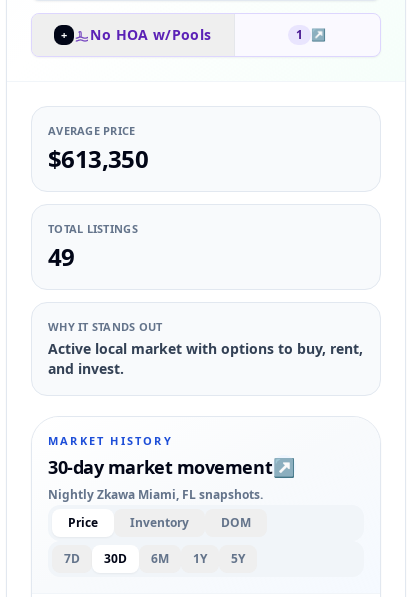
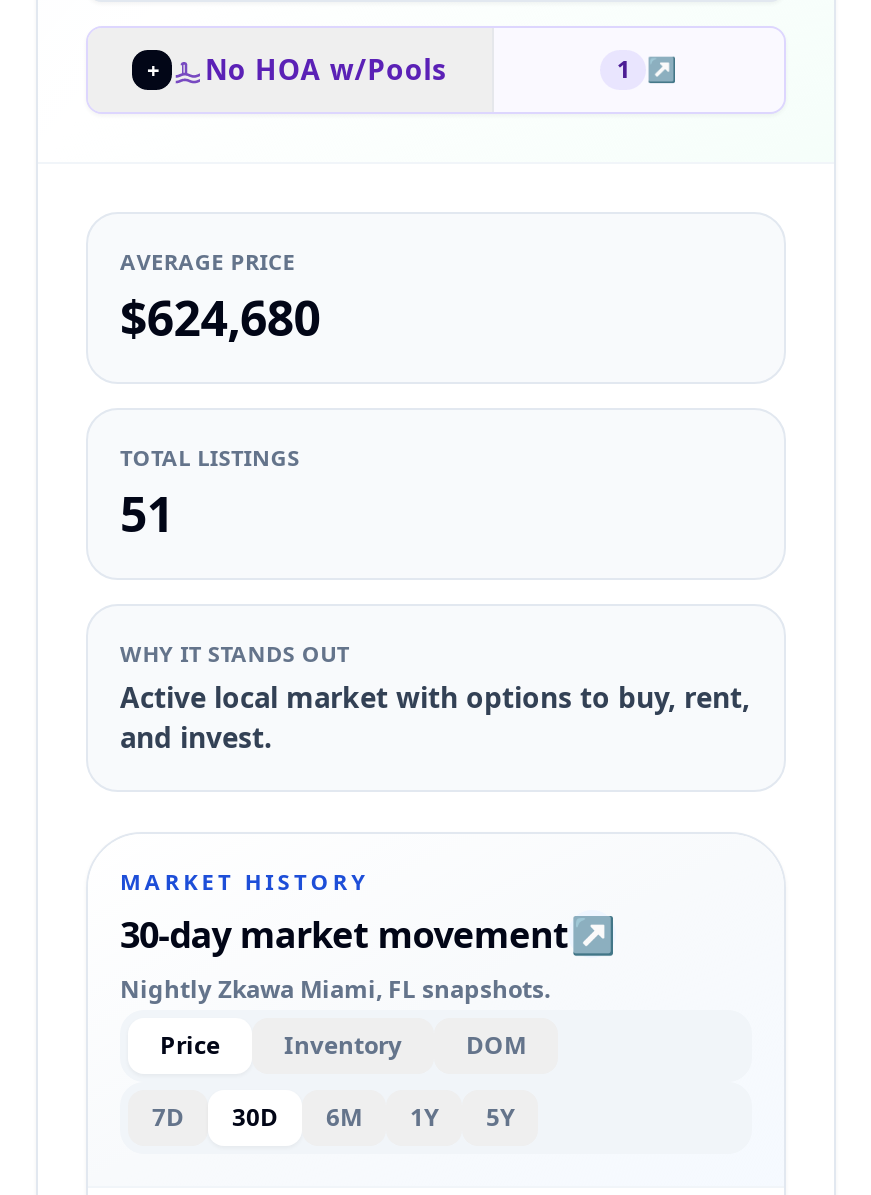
[48,142,148,175] $613,350 -> [120,284,320,350] $624,680
[48,240,75,273] 49 -> [120,480,174,546] 51

